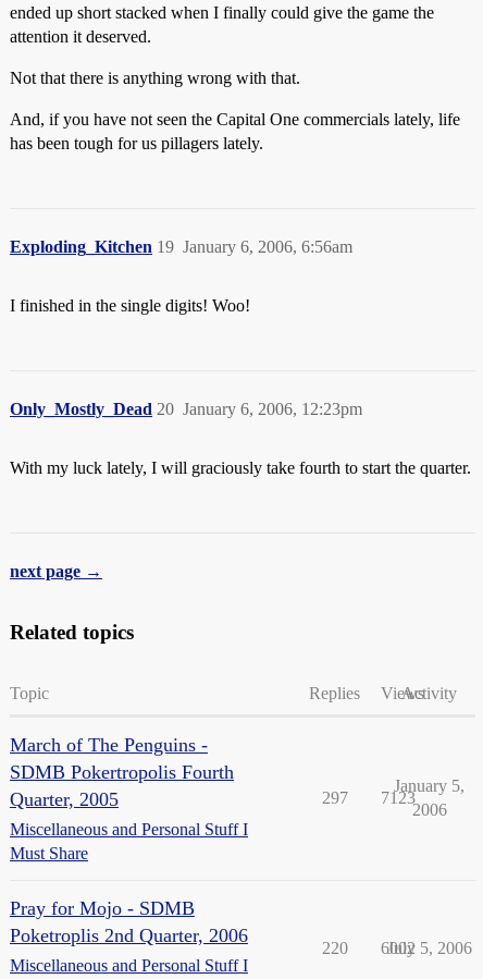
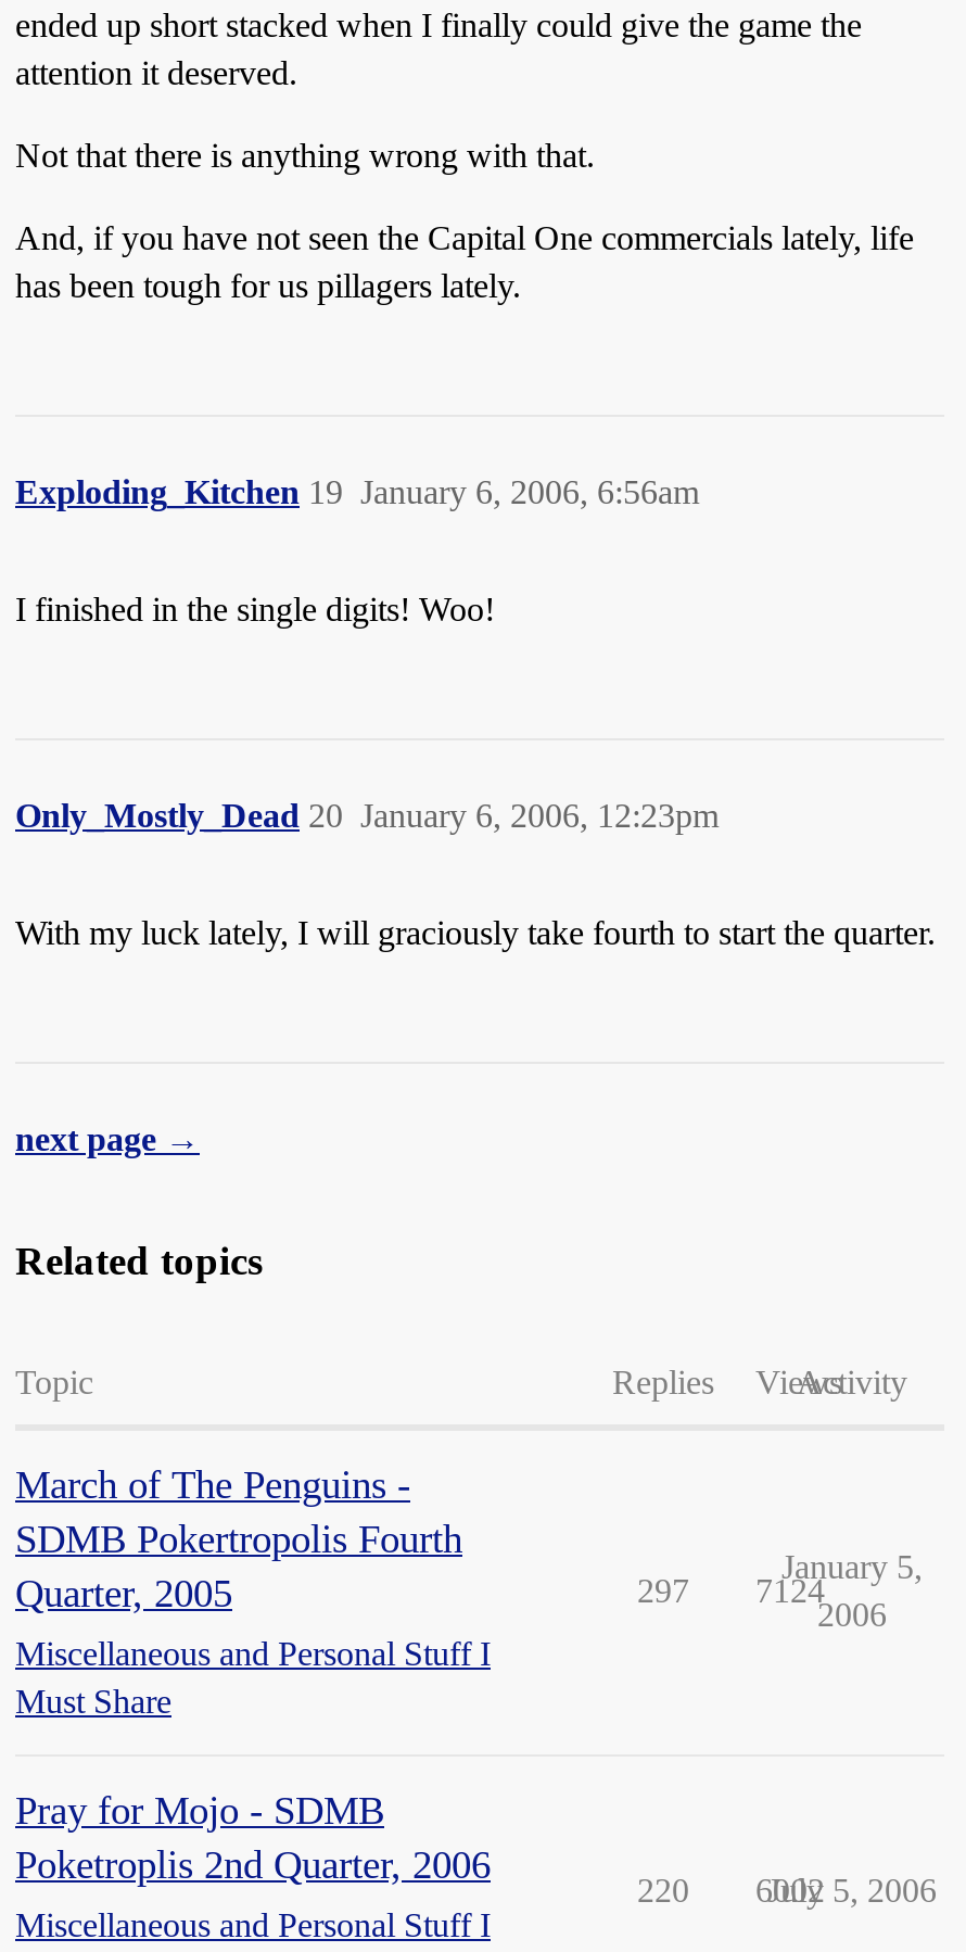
[321,789,416,807] 297 7123 -> [637,1572,825,1609] 297 7124

